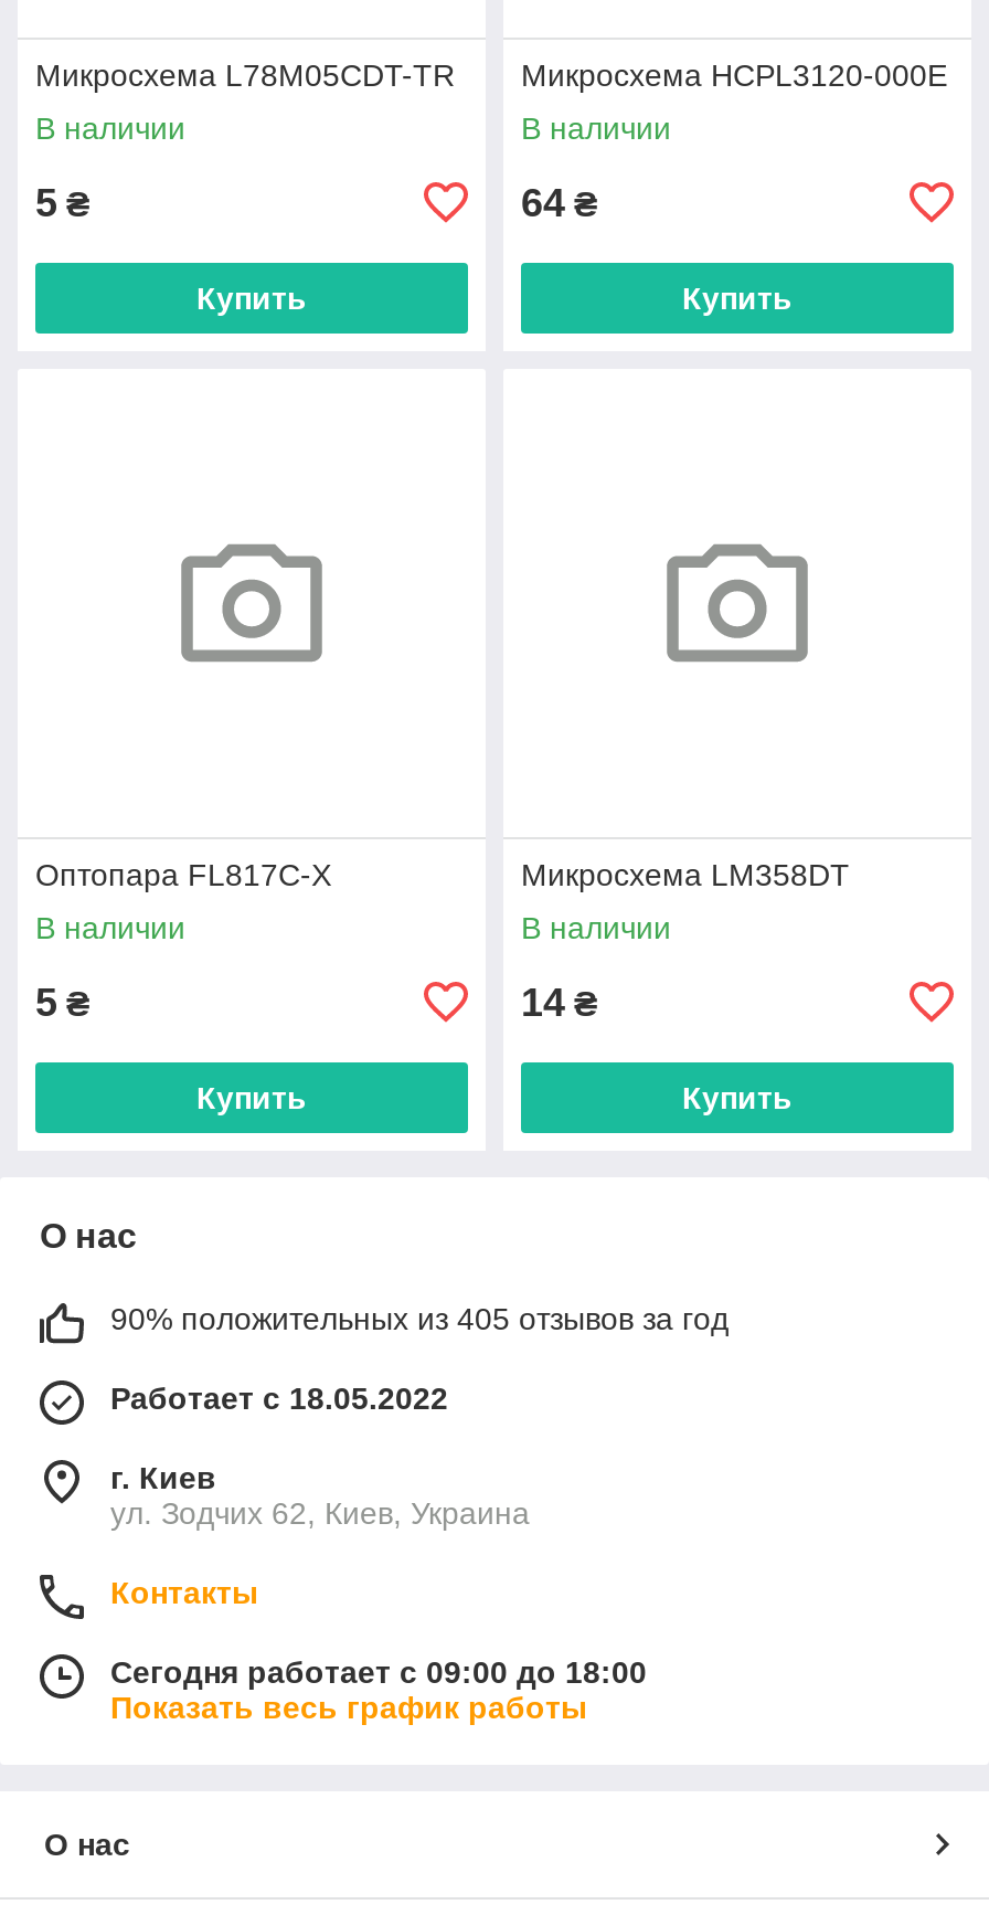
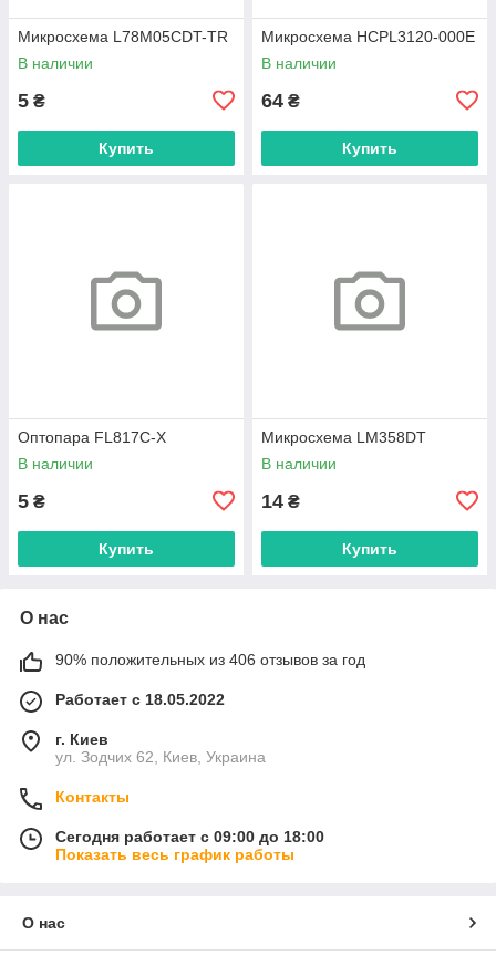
[110,1301,729,1336] 90% положительных из 405 отзывов за год -> [55,650,365,668] 90% положительных из 406 отзывов за год

